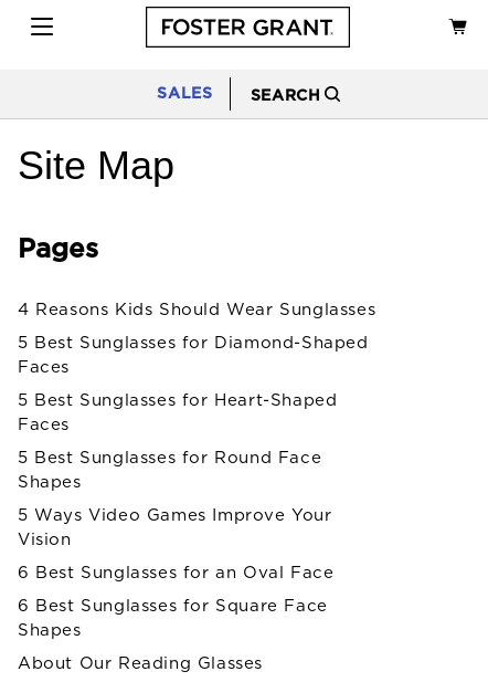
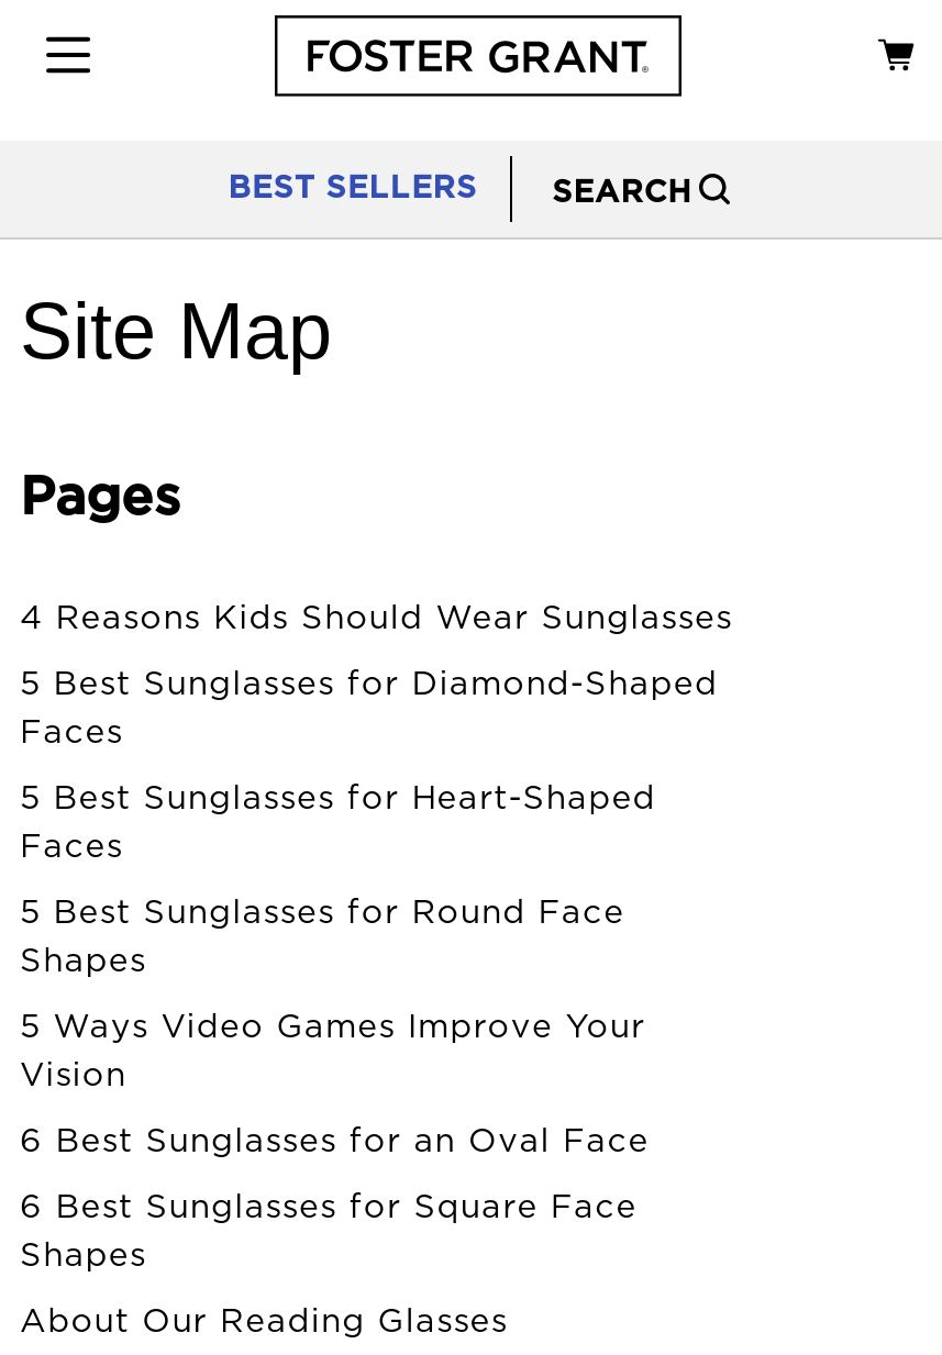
[157,86,213,101] SALES -> [228,173,477,203] BEST SELLERS

